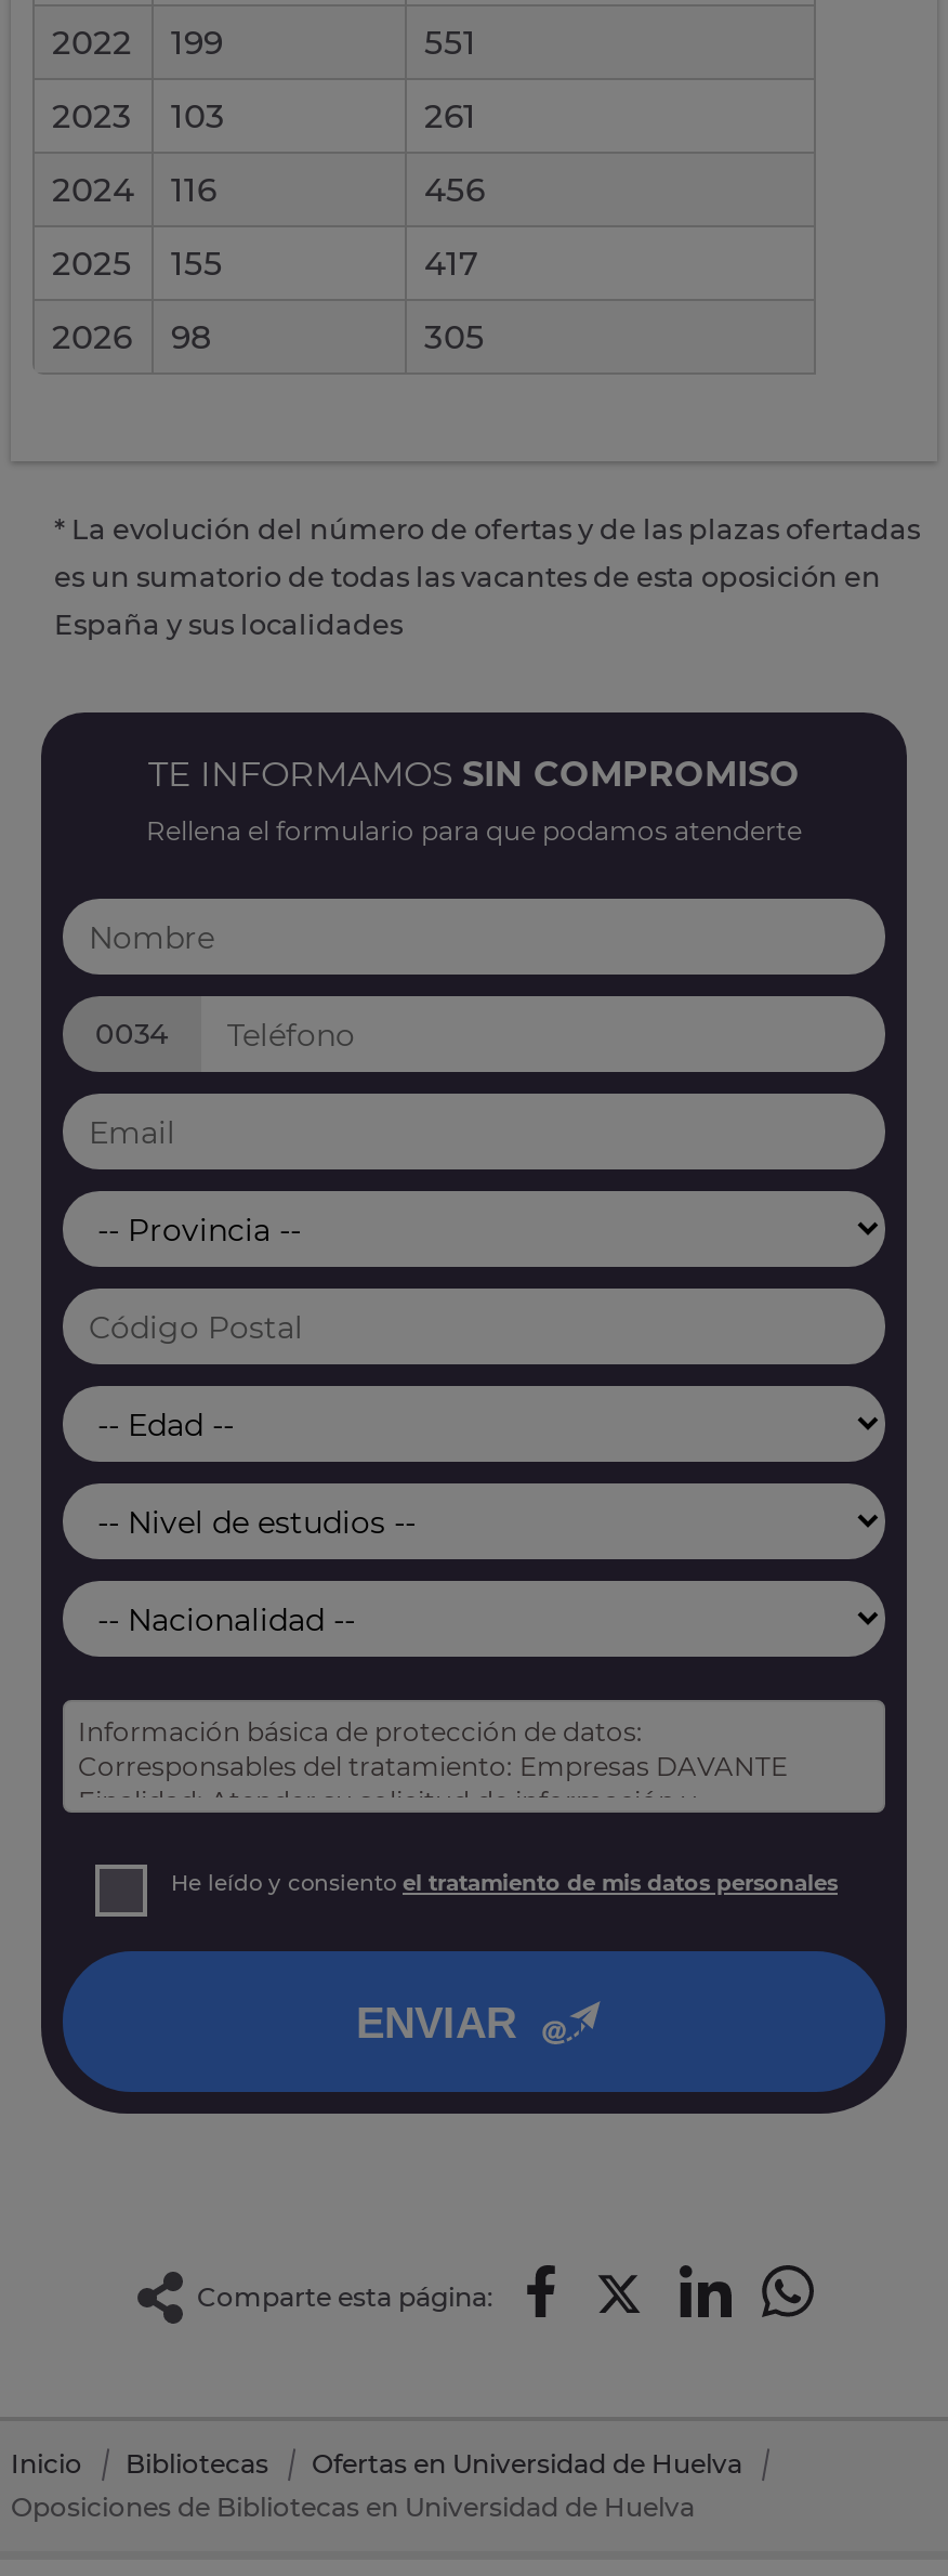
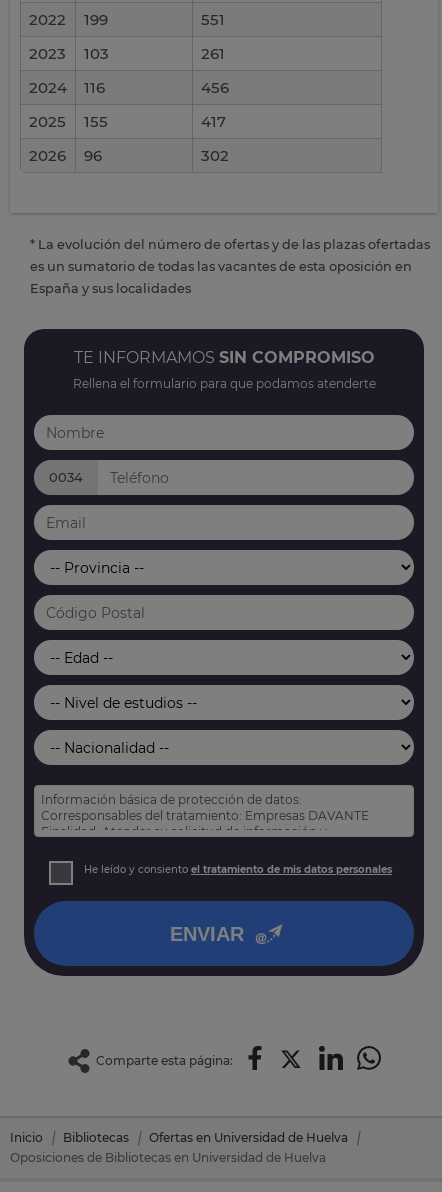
[52,316,212,357] 2026 98 -> [29,146,102,165] 2026 96
[424,316,485,357] 305 -> [201,146,229,165] 302

